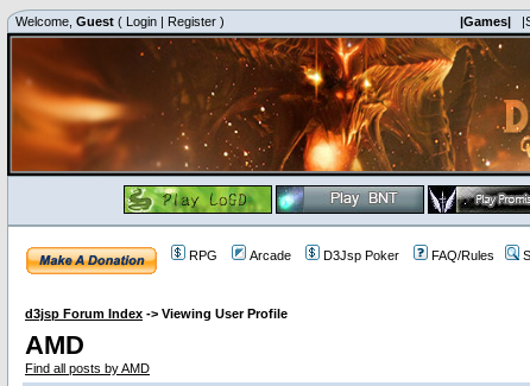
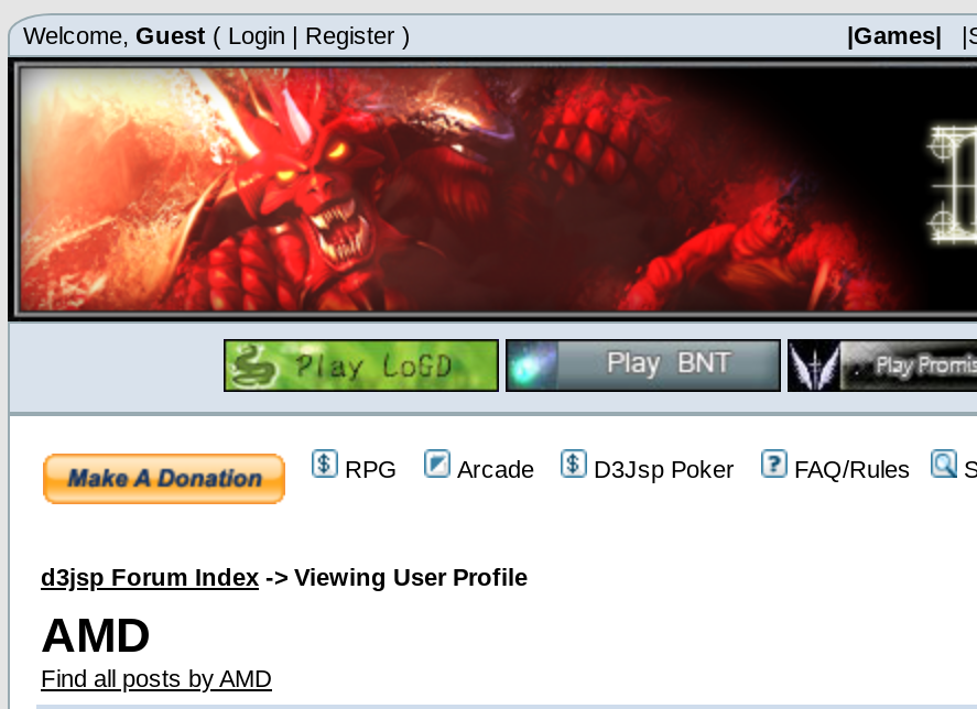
[12,37,526,172] [image] -> [19,66,970,313] [image]

